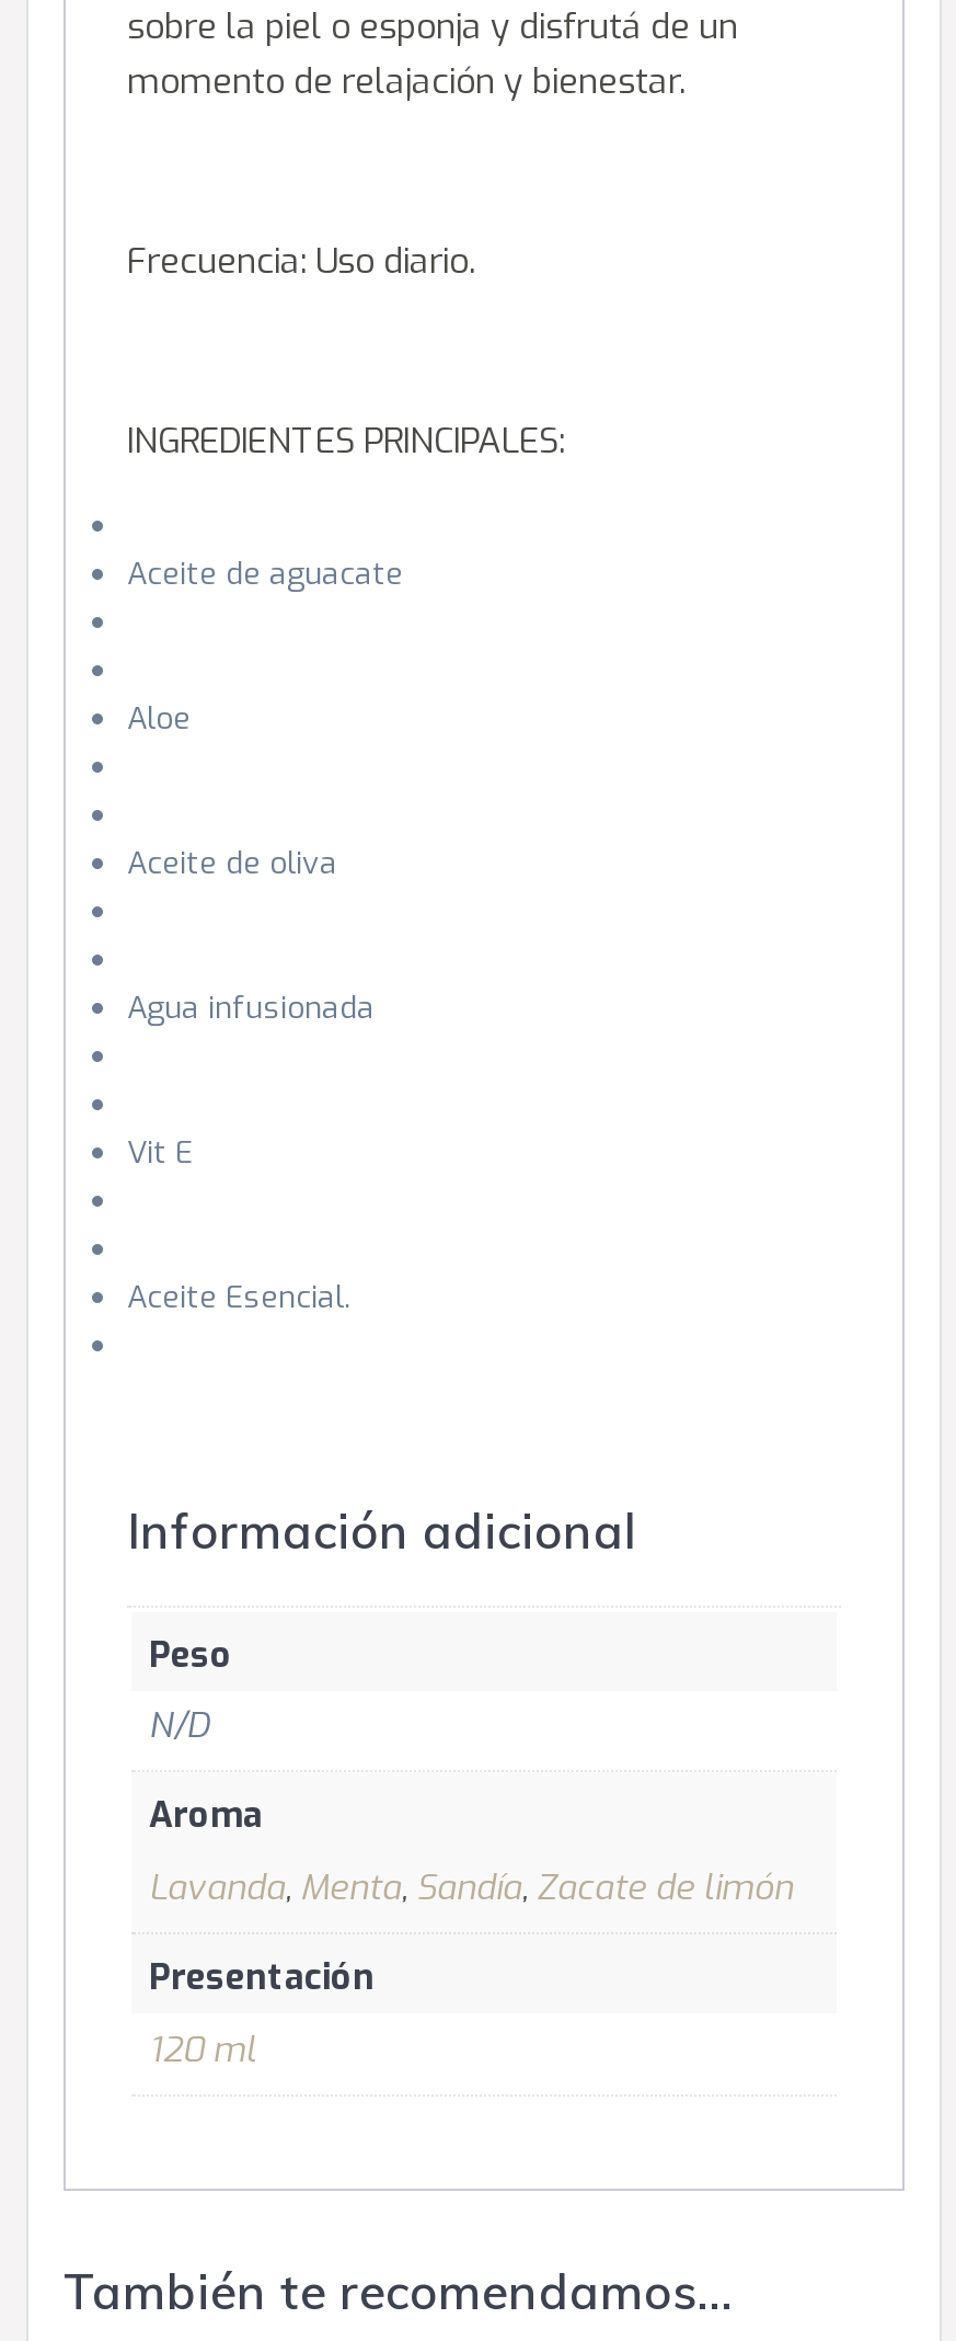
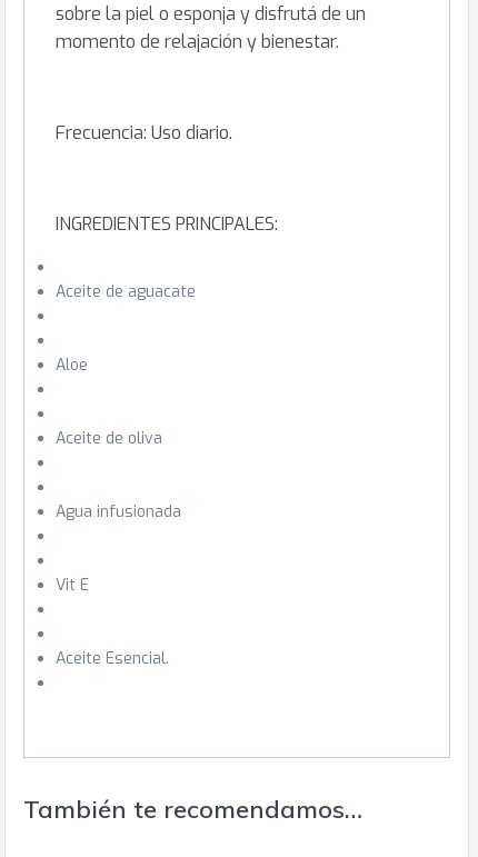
[127,1502,793,2074] Información adicional | Peso | N/D | Aroma | Lavanda, Menta, Sandía, Zacate de limón | Presentación | 120 ml -> none

